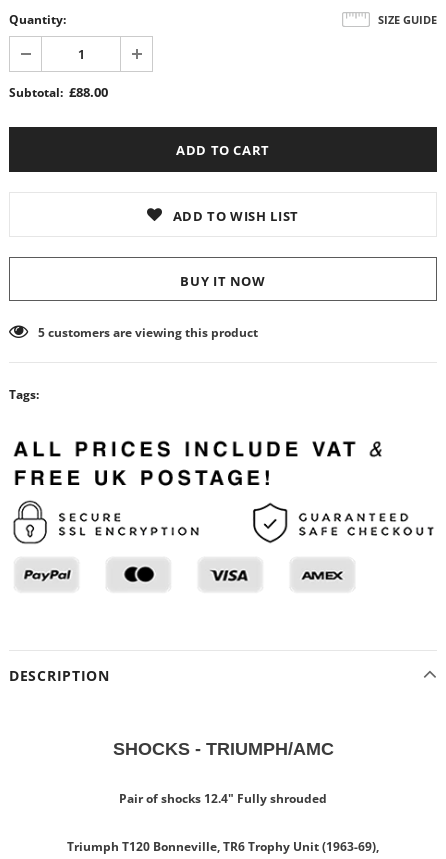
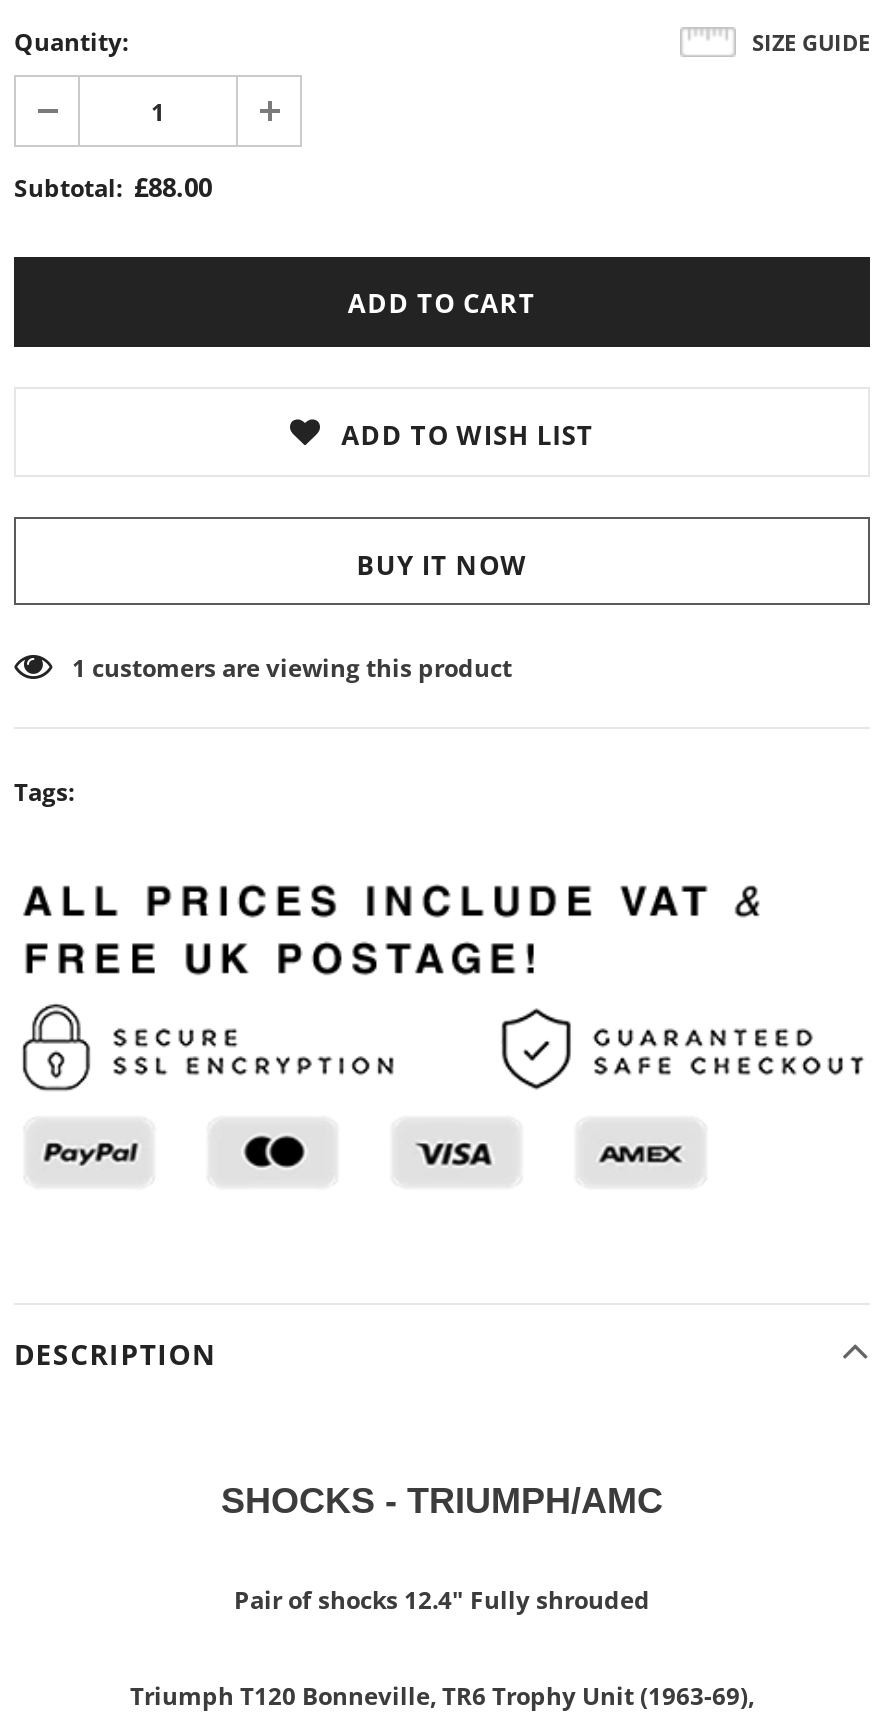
[38,324,258,341] 5 customers are viewing this product -> [72,651,512,685] 1 customers are viewing this product

